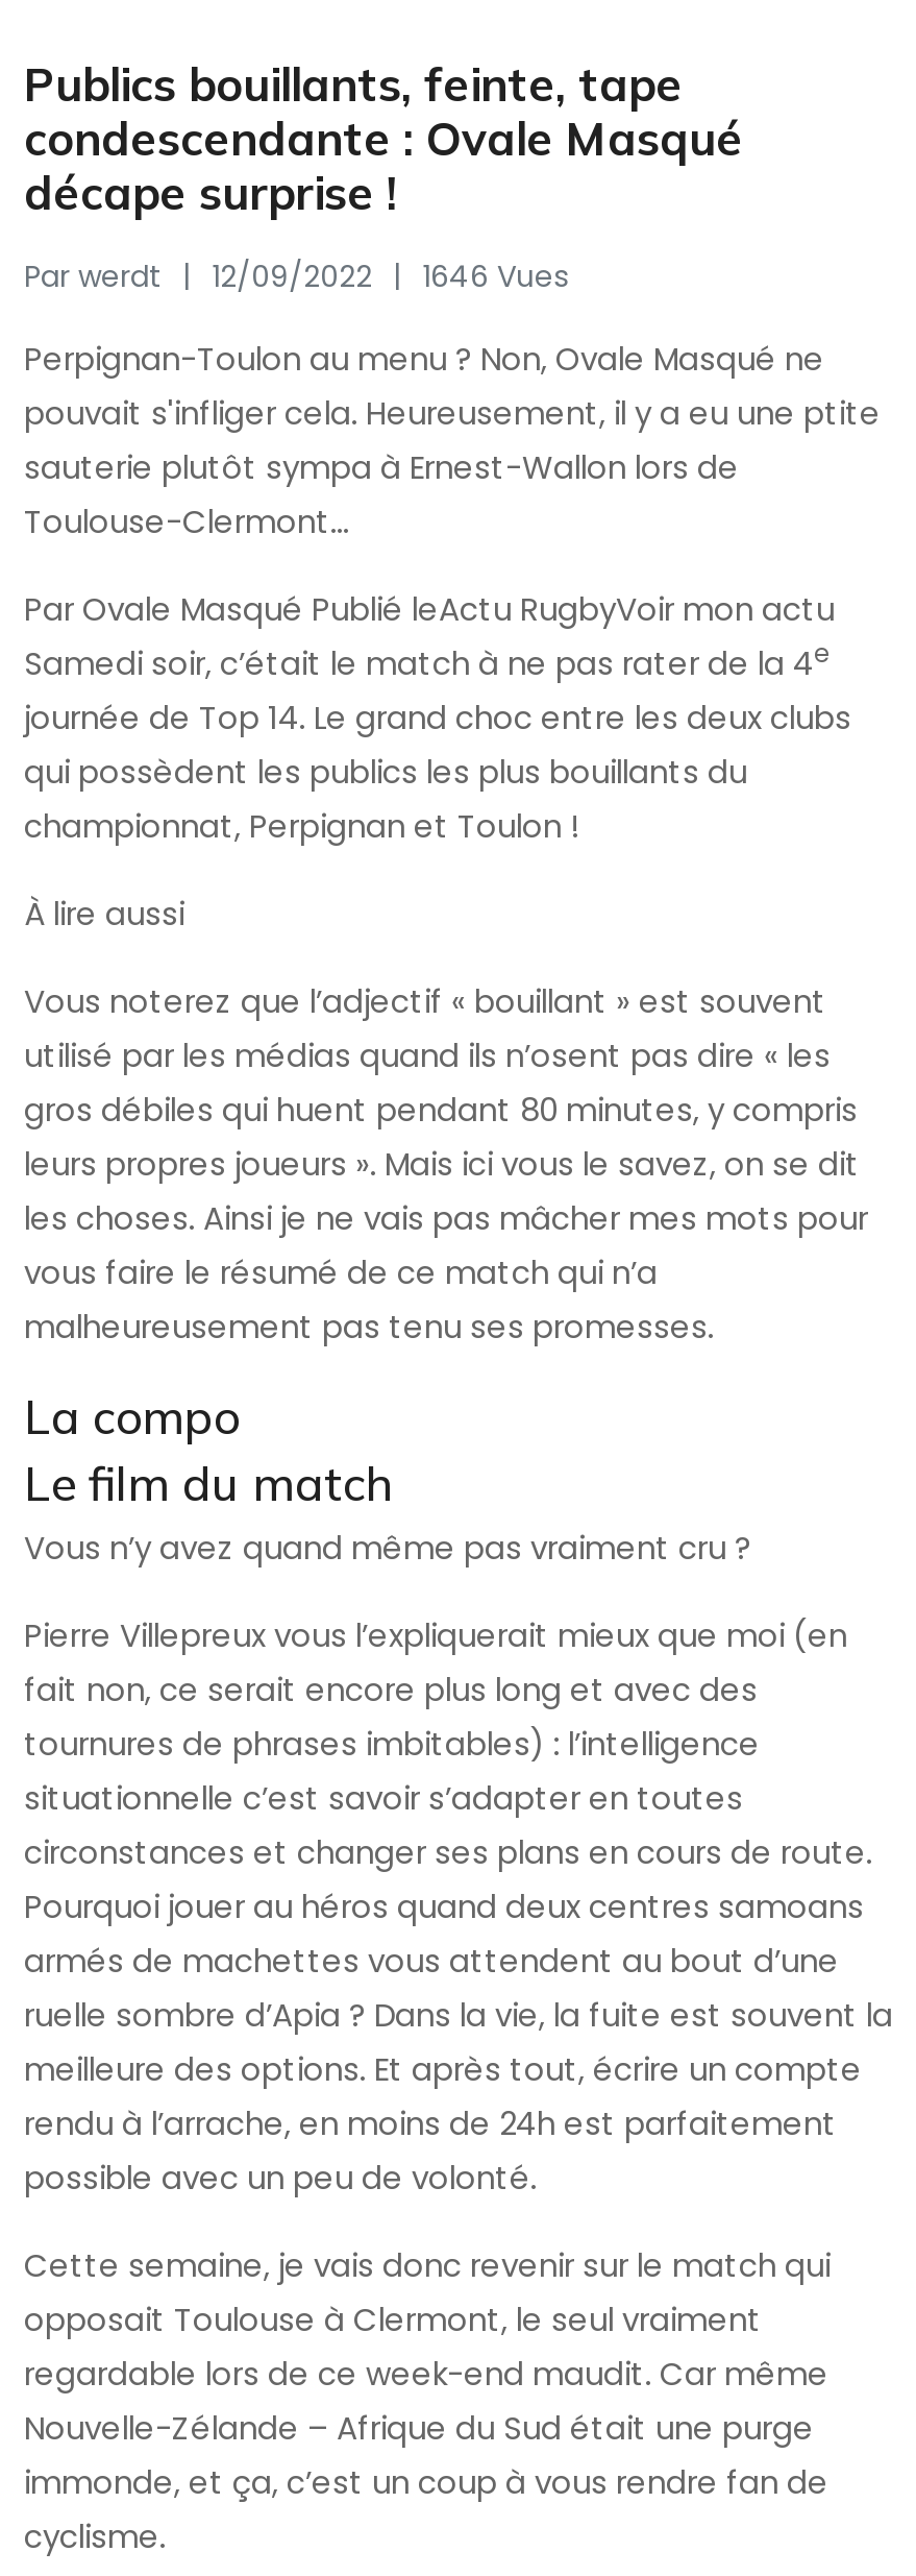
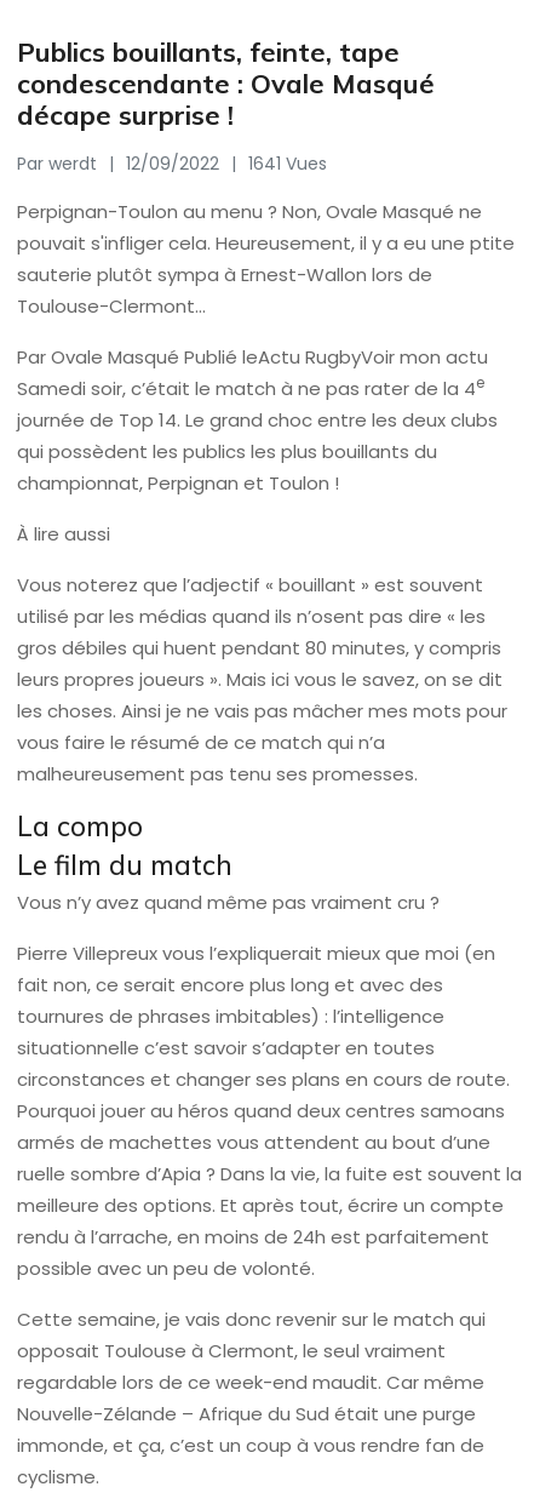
[24,256,568,297] Par werdt 12/09/2022 1646 Vues -> [17,151,327,176] Par werdt 12/09/2022 1641 Vues

